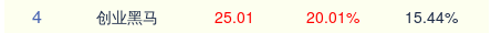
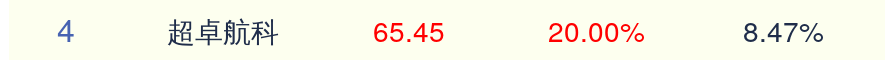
[96,6,457,28] 创业黑马 | 25.01 | 20.01% | 15.44% -> [167,10,823,50] 超卓航科 | 65.45 | 20.00% | 8.47%

